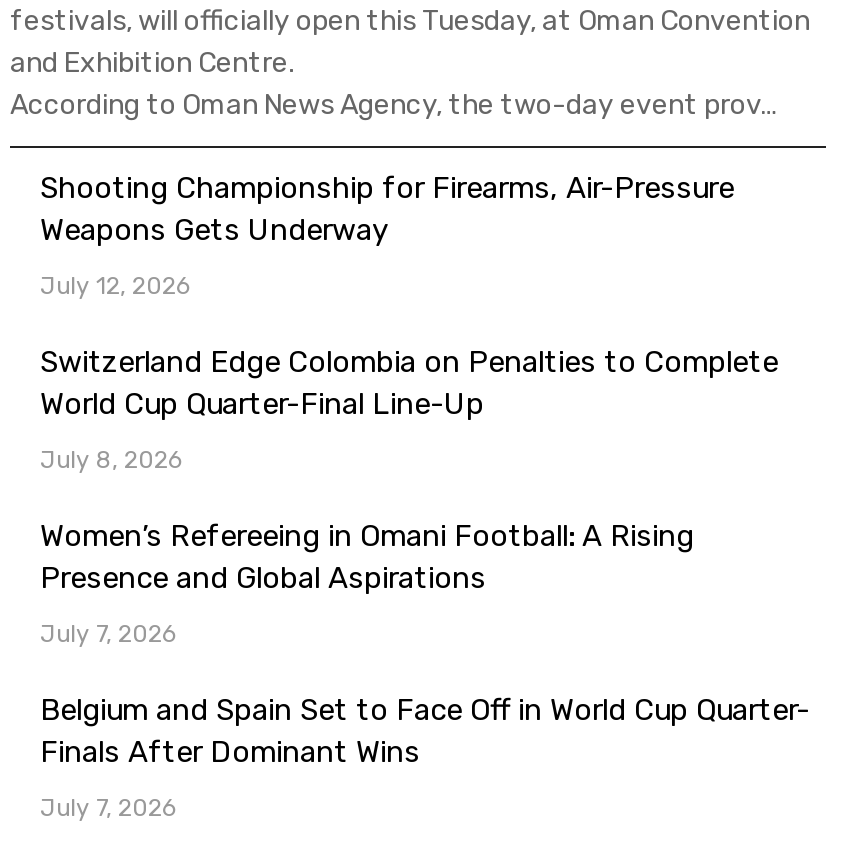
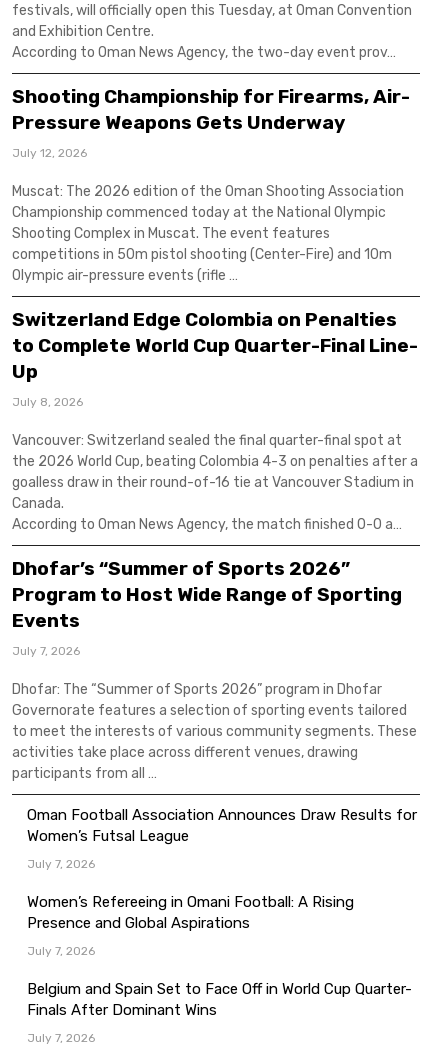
[40,344,778,422] Switzerland Edge Colombia on Penalties to Complete | World Cup Quarter-Final Line-Up -> [12,183,418,383] Muscat: The 2026 edition of the Oman Shooting Association | Championship commenced today at the National Olympic | Shooting Complex in Muscat. The event features | competitions in 50m pistol shooting (Center-Fire) and 10m | Olympic air-pressure events (rifle … | Switzerland Edge Colombia on Penalties | to Complete World Cup Quarter-Final Line- | Up
none -> [12,432,418,871] Vancouver: Switzerland sealed the final quarter-final spot at | the 2026 World Cup, beating Colombia 4-3 on penalties after a | goalless draw in their round-of-16 tie at Vancouver Stadium in | Canada. | According to Oman News Agency, the match finished 0-0 a… | Dhofar’s “Summer of Sports 2026” | Program to Host Wide Range of Sporting | Events | July 7, 2026 | Dhofar: The “Summer of Sports 2026” program in Dhofar | Governorate features a selection of sporting events tailored | to meet the interests of various community segments. These | activities take place across different venues, drawing | participants from all … | Oman Football Association Announces Draw Results for | Women’s Futsal League | July 7, 2026

